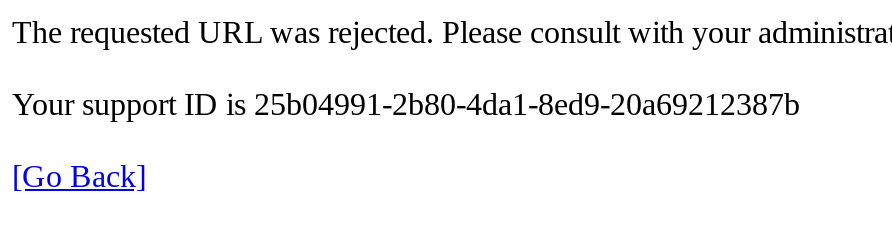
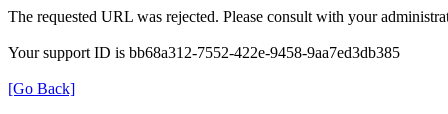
[12,87,800,121] Your support ID is 25b04991-2b80-4da1-8ed9-20a69212387b -> [8,44,400,61] Your support ID is bb68a312-7552-422e-9458-9aa7ed3db385

